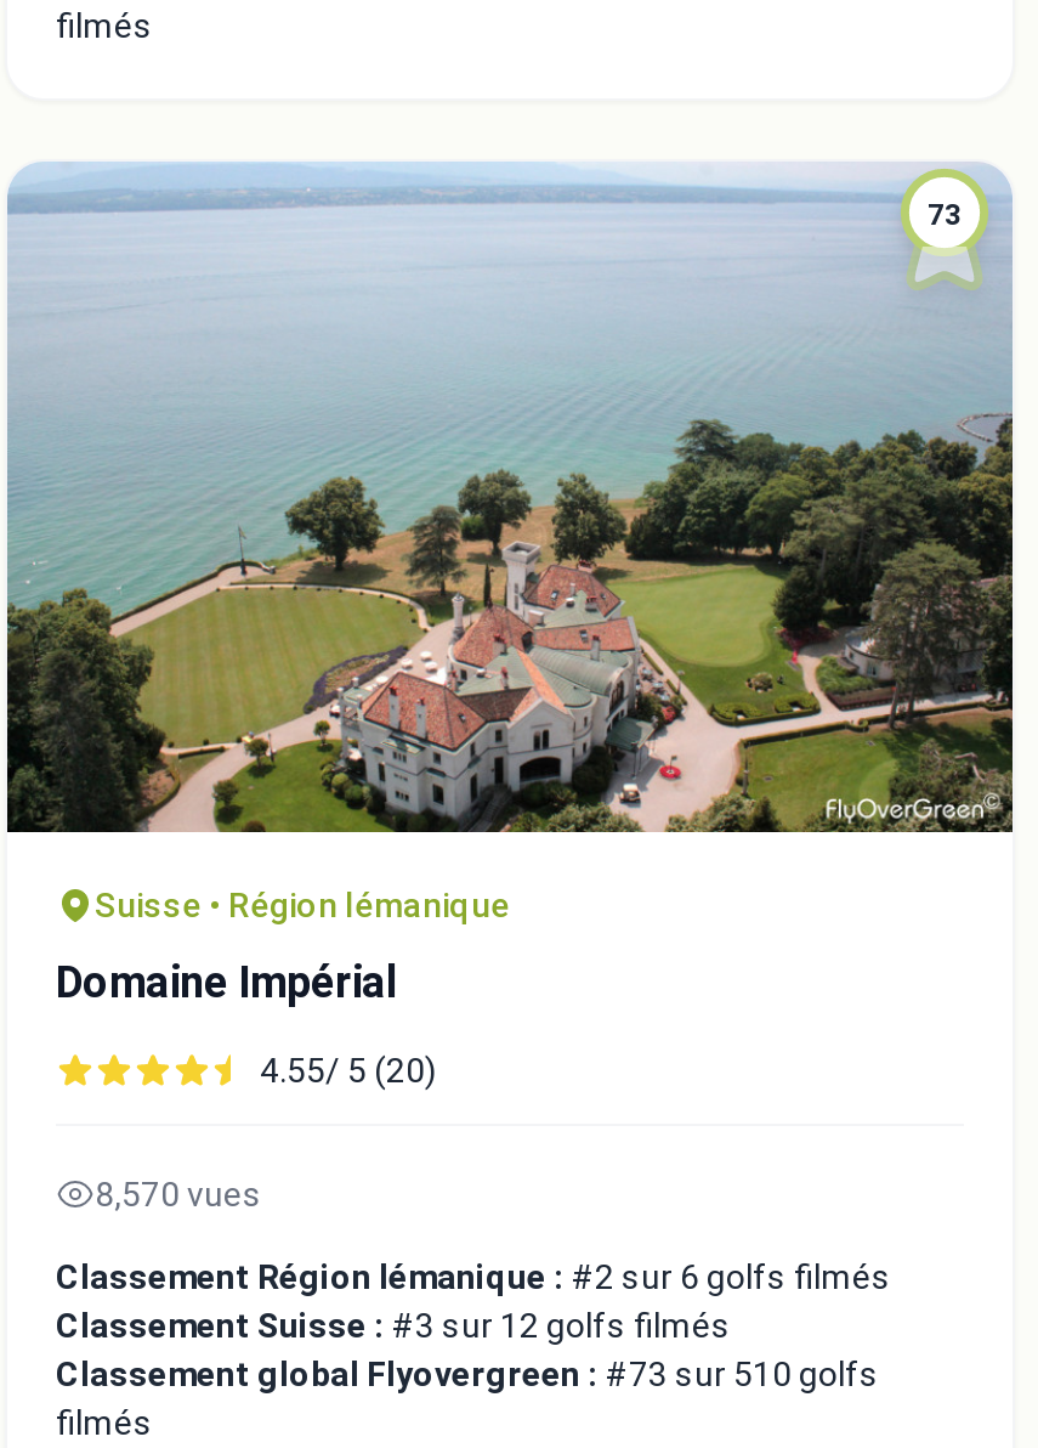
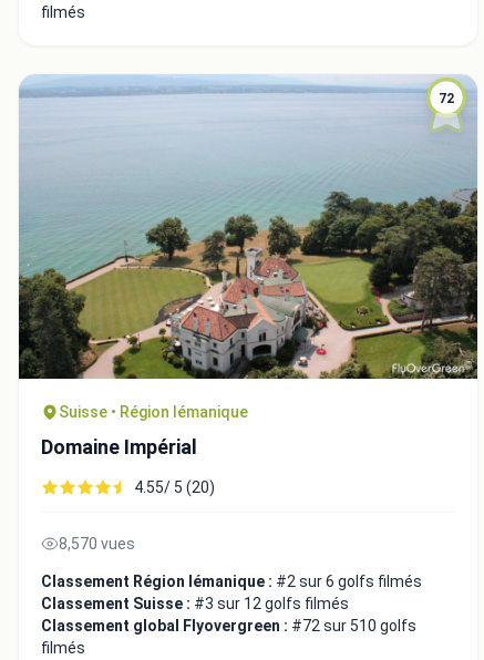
[928,198,962,232] 73 -> [439,90,454,106] 72
[56,1355,879,1394] Classement global Flyovergreen : #73 sur 510 golfs -> [41,617,416,635] Classement global Flyovergreen : #72 sur 510 golfs

